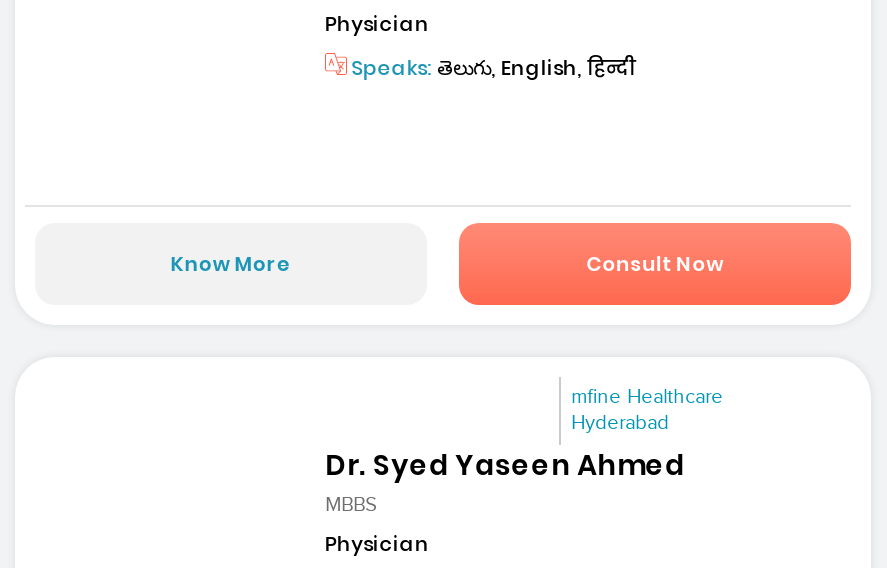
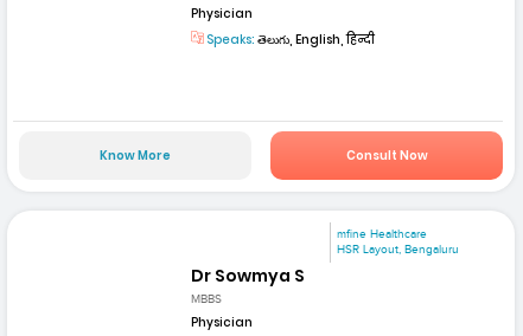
[325,411,685,485] Hyderabad | Dr. Syed Yaseen Ahmed -> [191,243,459,287] HSR Layout, Bengaluru | Dr Sowmya S

